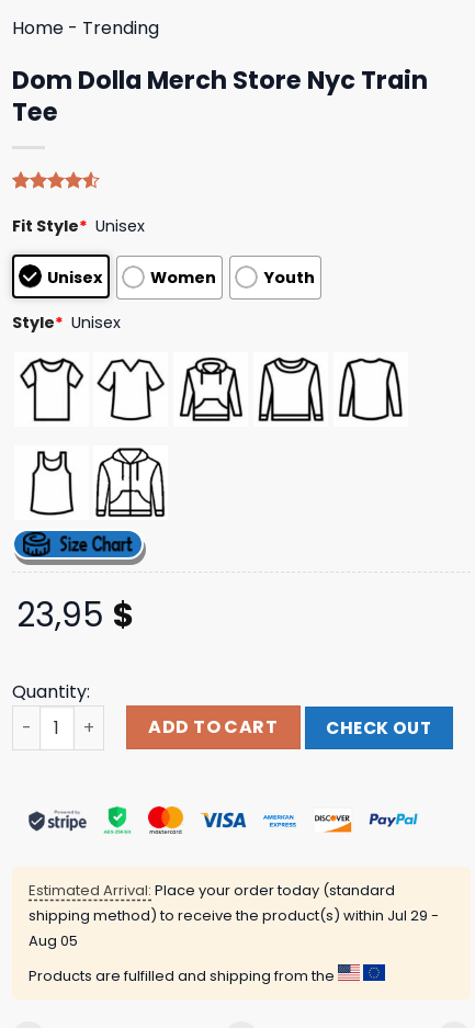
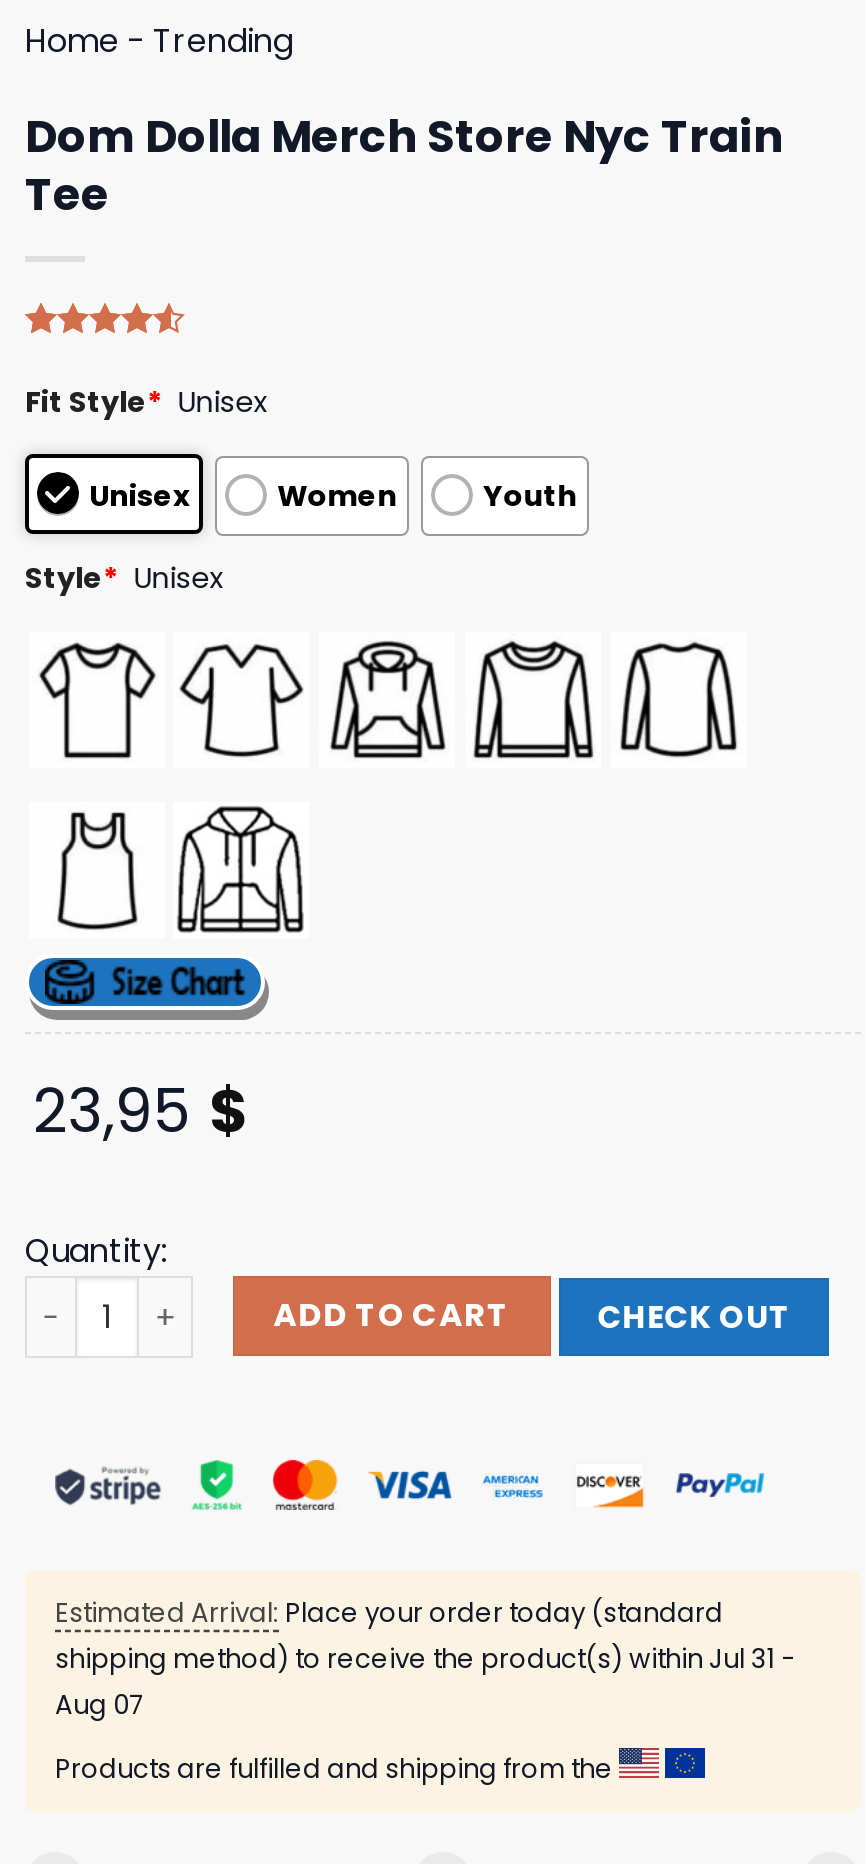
[29,905,439,926] shipping method) to receive the product(s) within Jul 29 - -> [55,1641,795,1679] shipping method) to receive the product(s) within Jul 31 -
[29,931,78,952] Aug 05 -> [55,1687,143,1725] Aug 07

